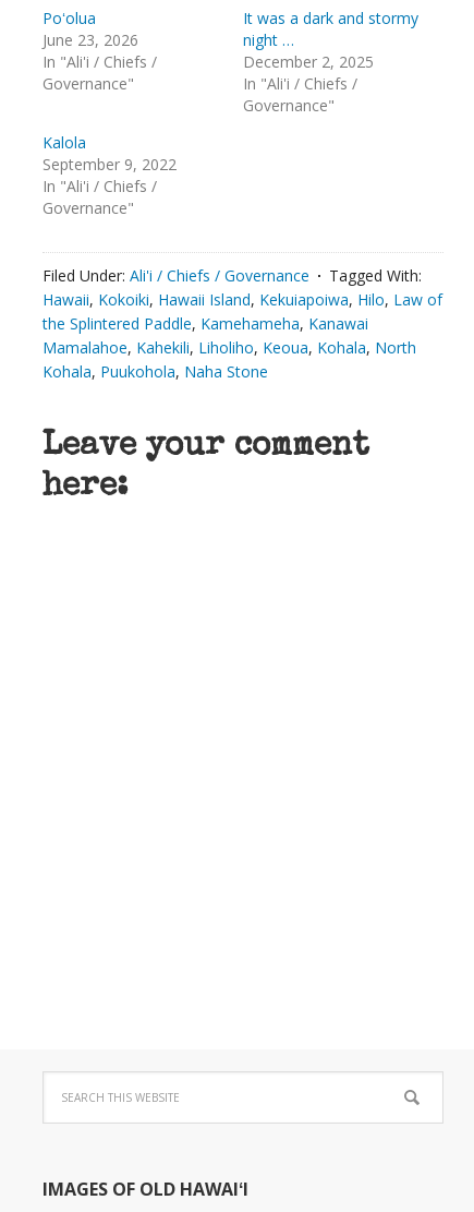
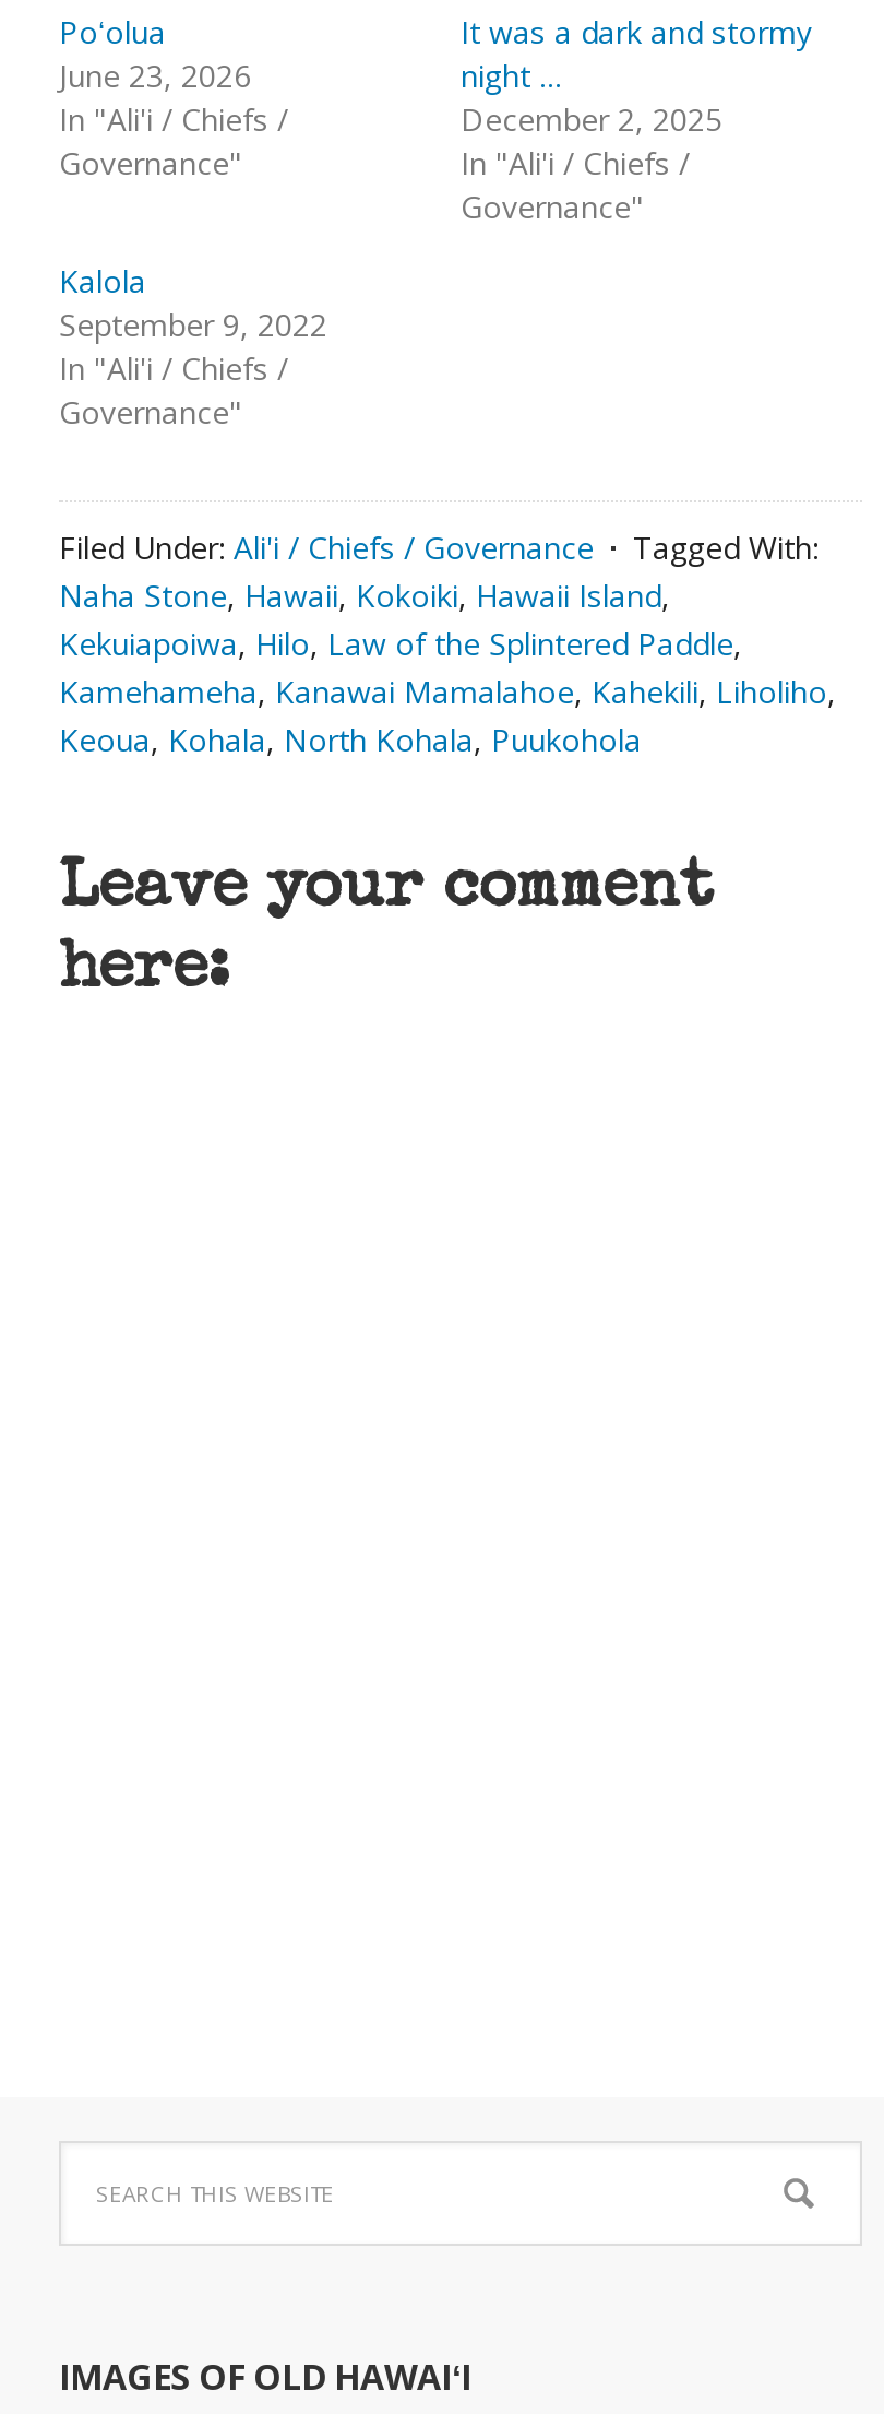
[42,289,442,381] Hawaii, Kokoiki, Hawaii Island, Kekuiapoiwa, Hilo, Law of | the Splintered Paddle, Kamehameha, Kanawai | Mamalahoe, Kahekili, Liholiho, Keoua, Kohala, North | Kohala, Puukohola, Naha Stone -> [59,574,836,759] Naha Stone, Hawaii, Kokoiki, Hawaii Island, | Kekuiapoiwa, Hilo, Law of the Splintered Paddle, | Kamehameha, Kanawai Mamalahoe, Kahekili, Liholiho, | Keoua, Kohala, North Kohala, Puukohola

